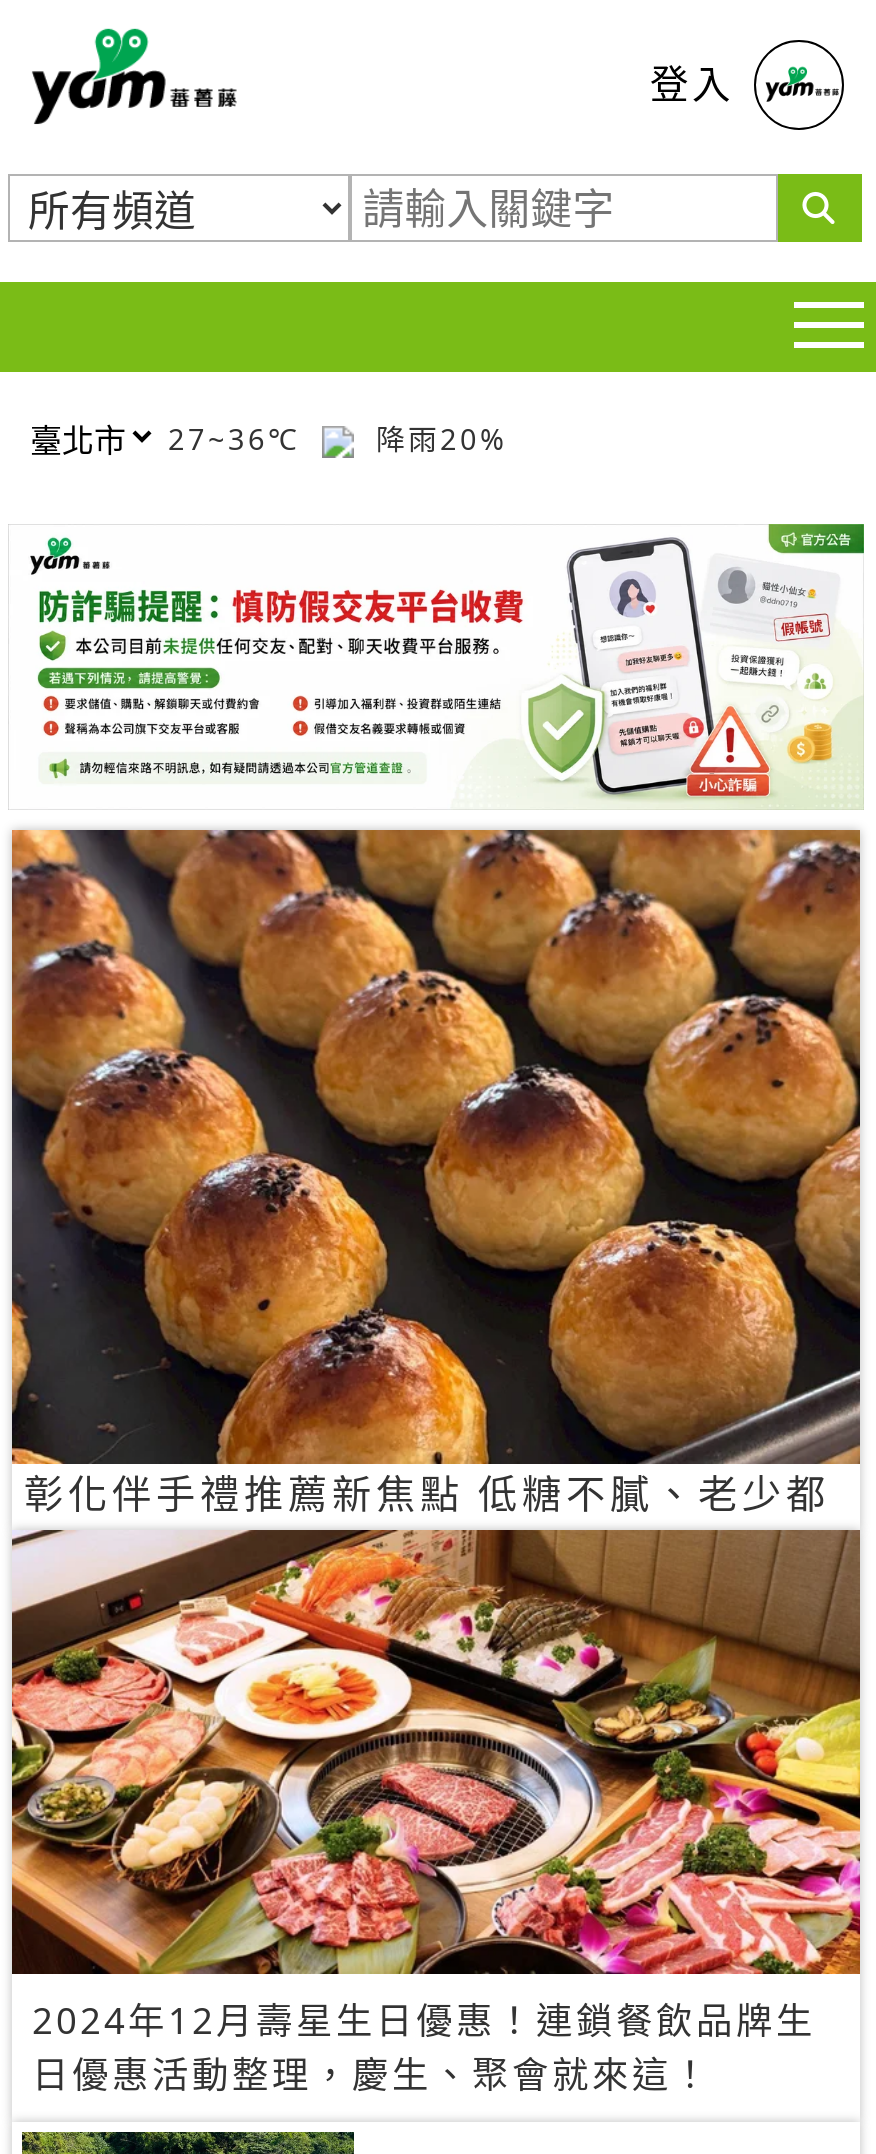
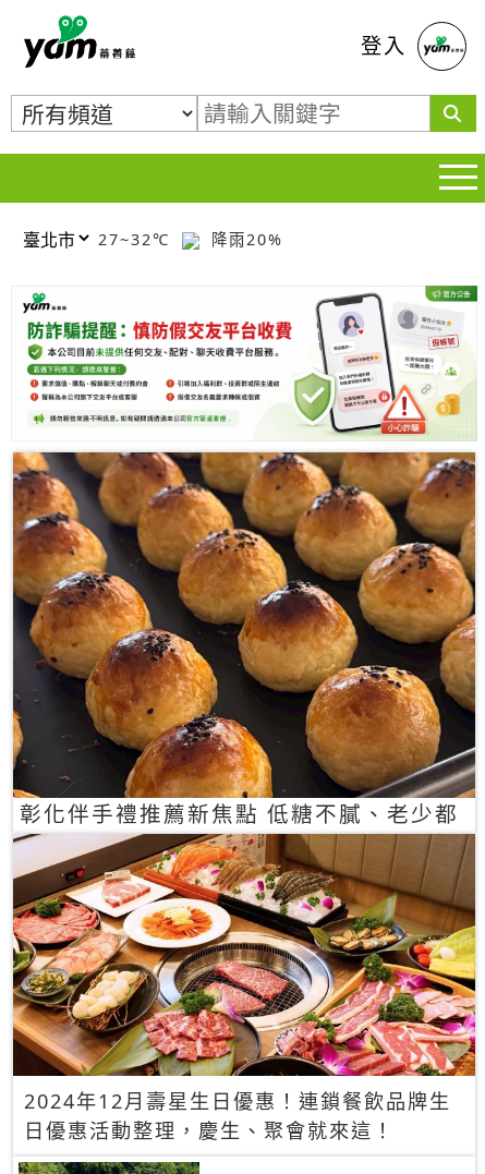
[168,419,508,457] 27~36℃ 降雨20% -> [98,228,283,249] 27~32℃ 降雨20%

